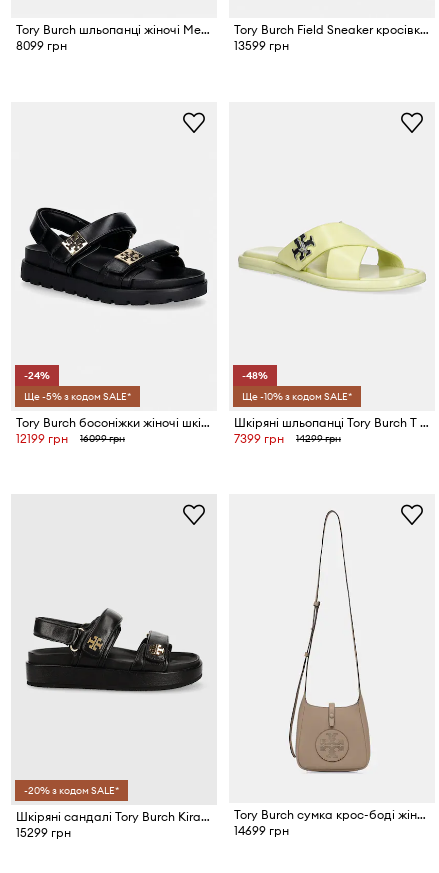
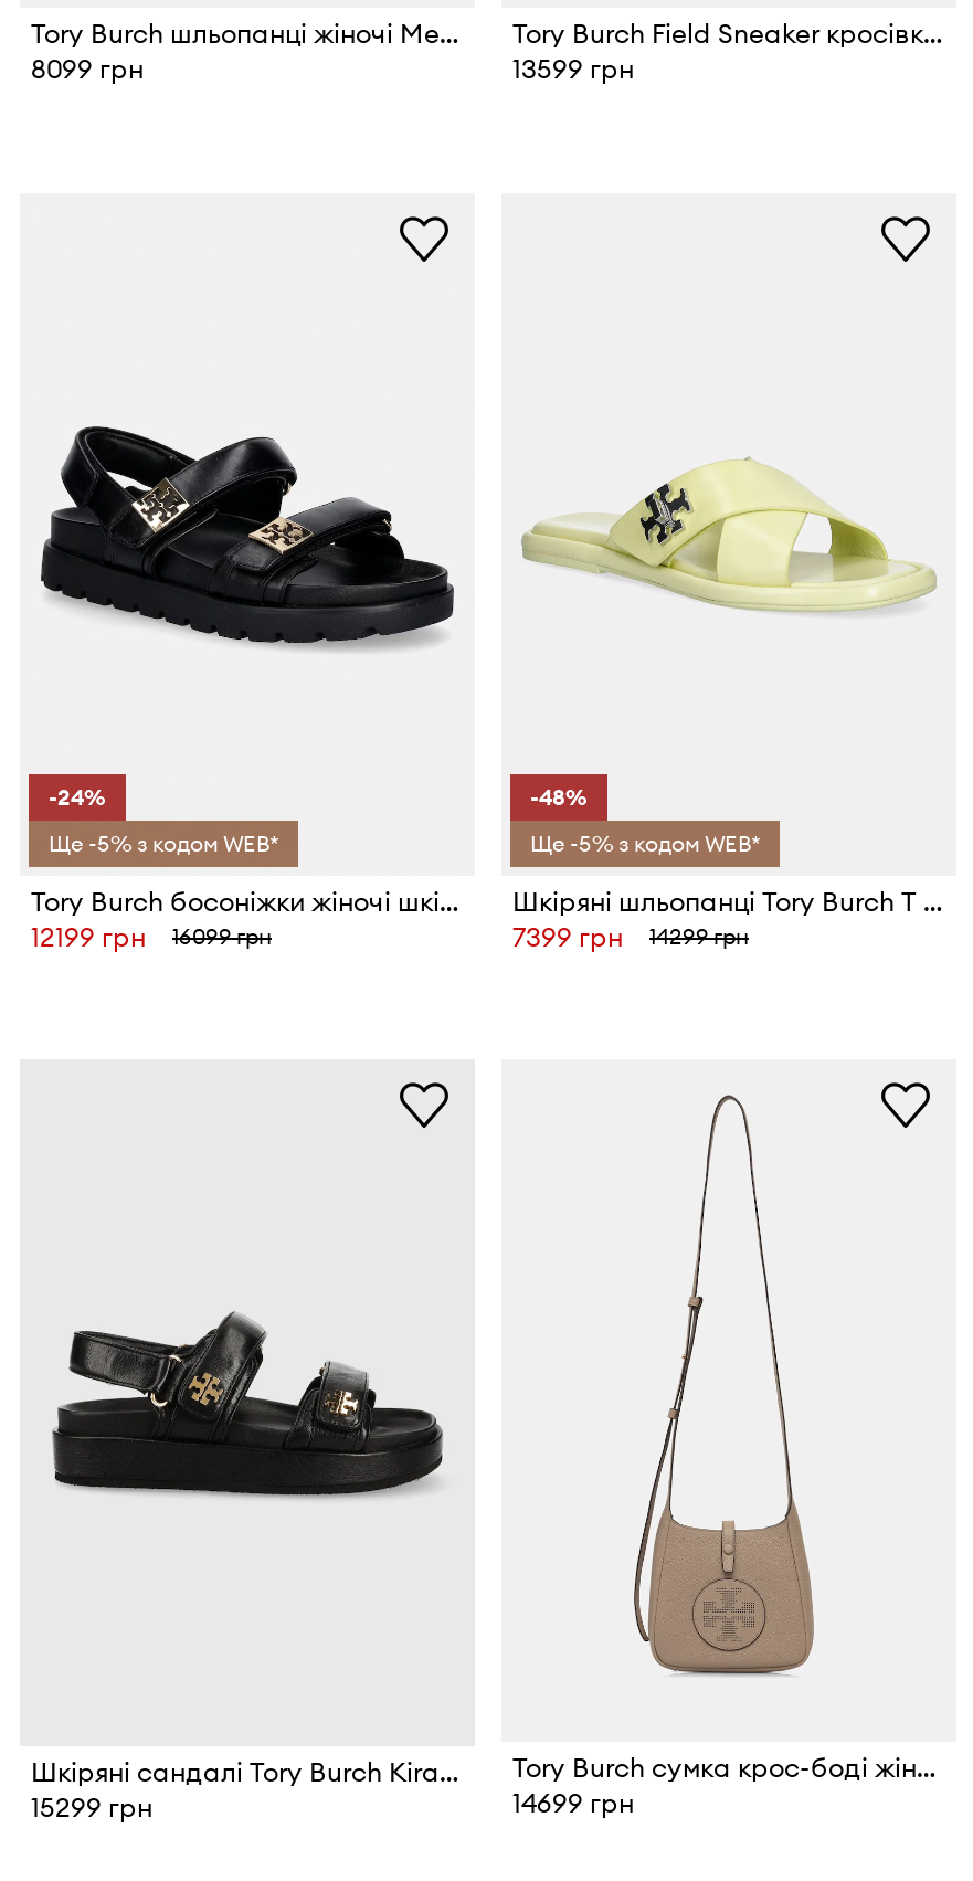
[24,390,131,403] Ще -5% з кодом SALE* -> [49,829,278,858] Ще -5% з кодом WEB*
[242,390,352,403] Ще -10% з кодом SALE* -> [530,829,760,858] Ще -5% з кодом WEB*
[24,784,119,797] -20% з кодом SALE* -> none

